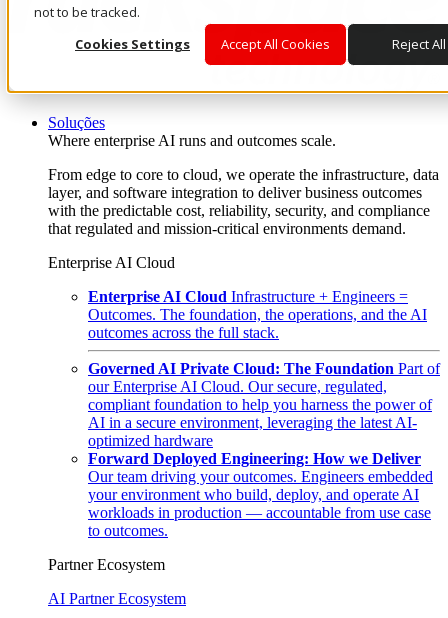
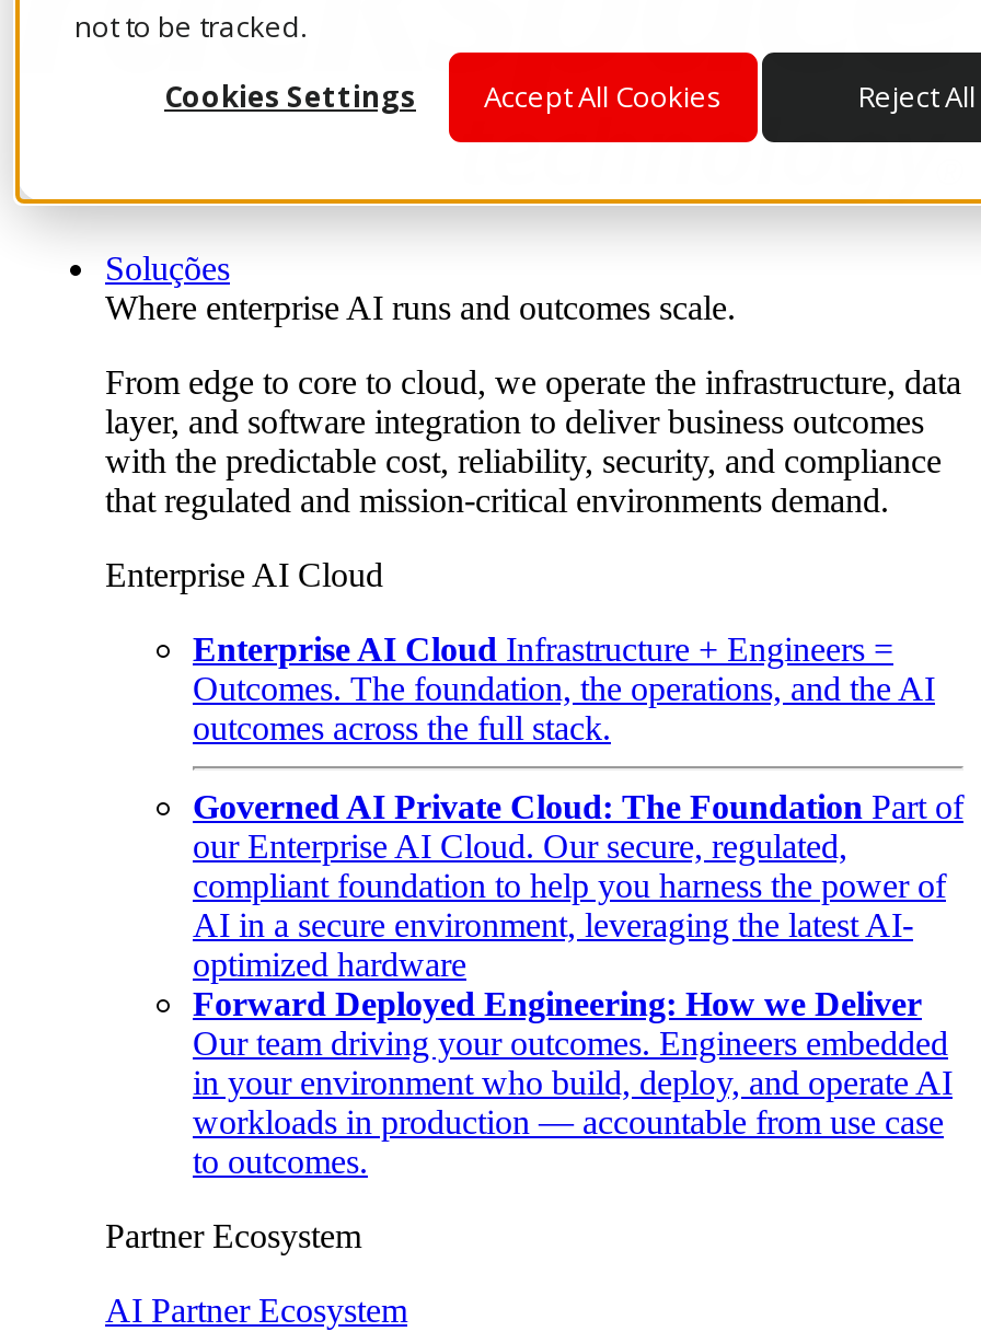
[88,486,419,503] your environment who build, deploy, and operate AI -> [193,1064,953,1102] in your environment who build, deploy, and operate AI

